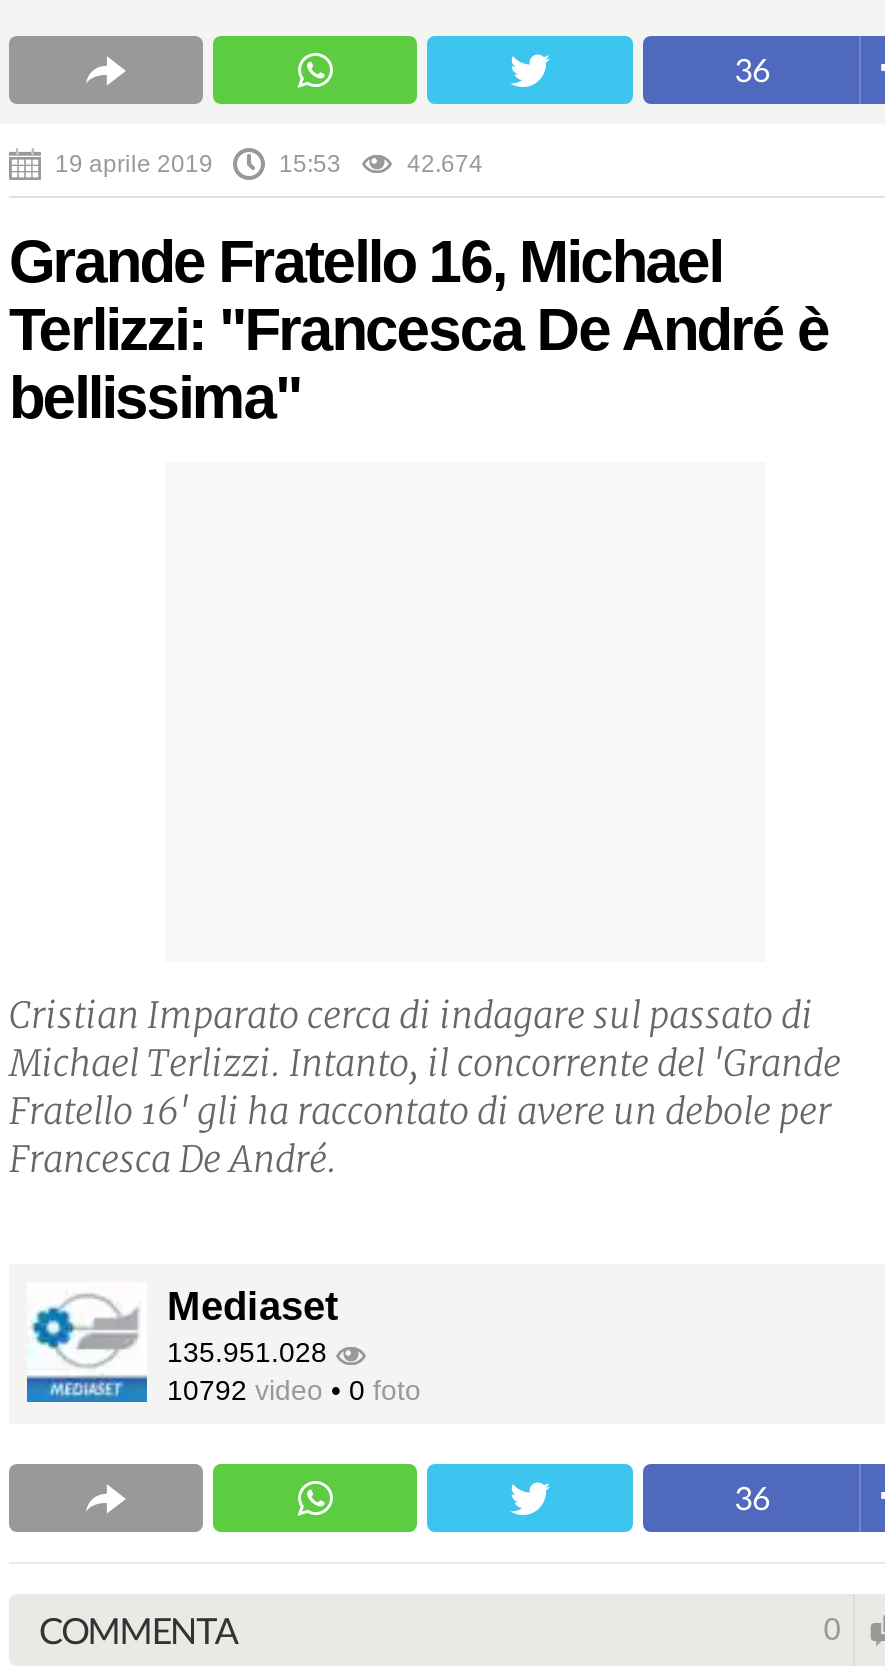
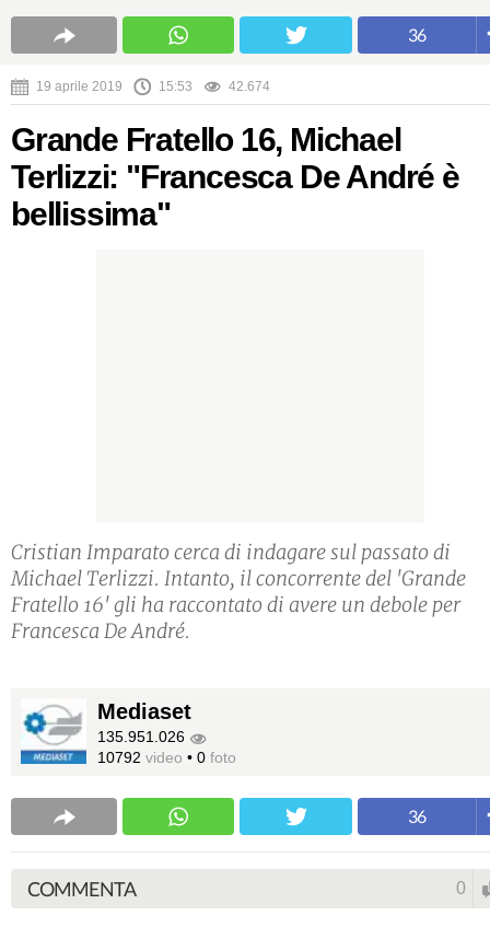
[167,1337,327,1369] 135.951.028 -> [97,728,185,746] 135.951.026

